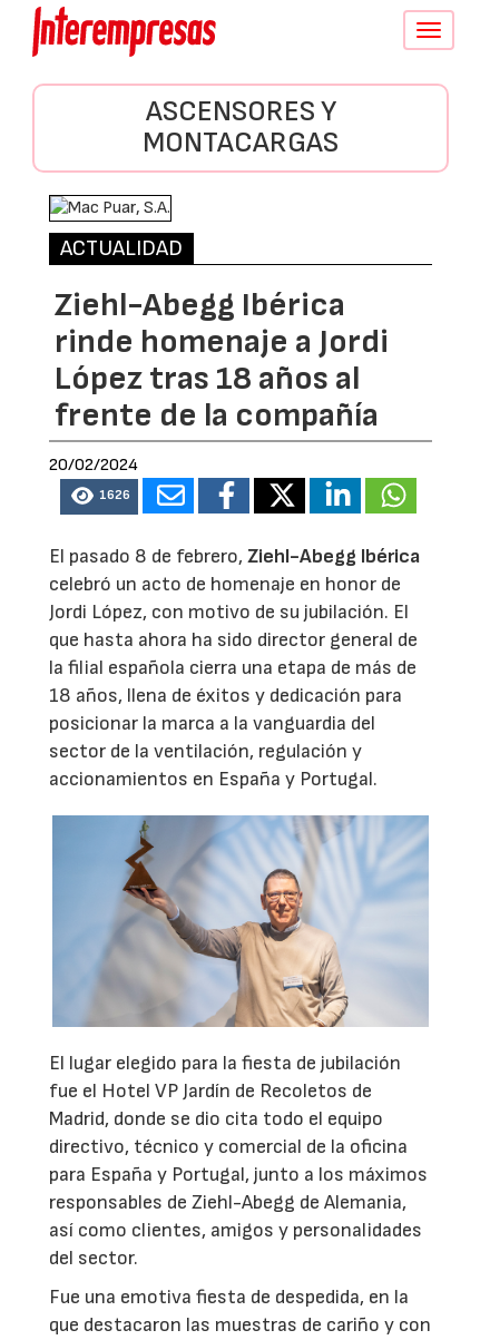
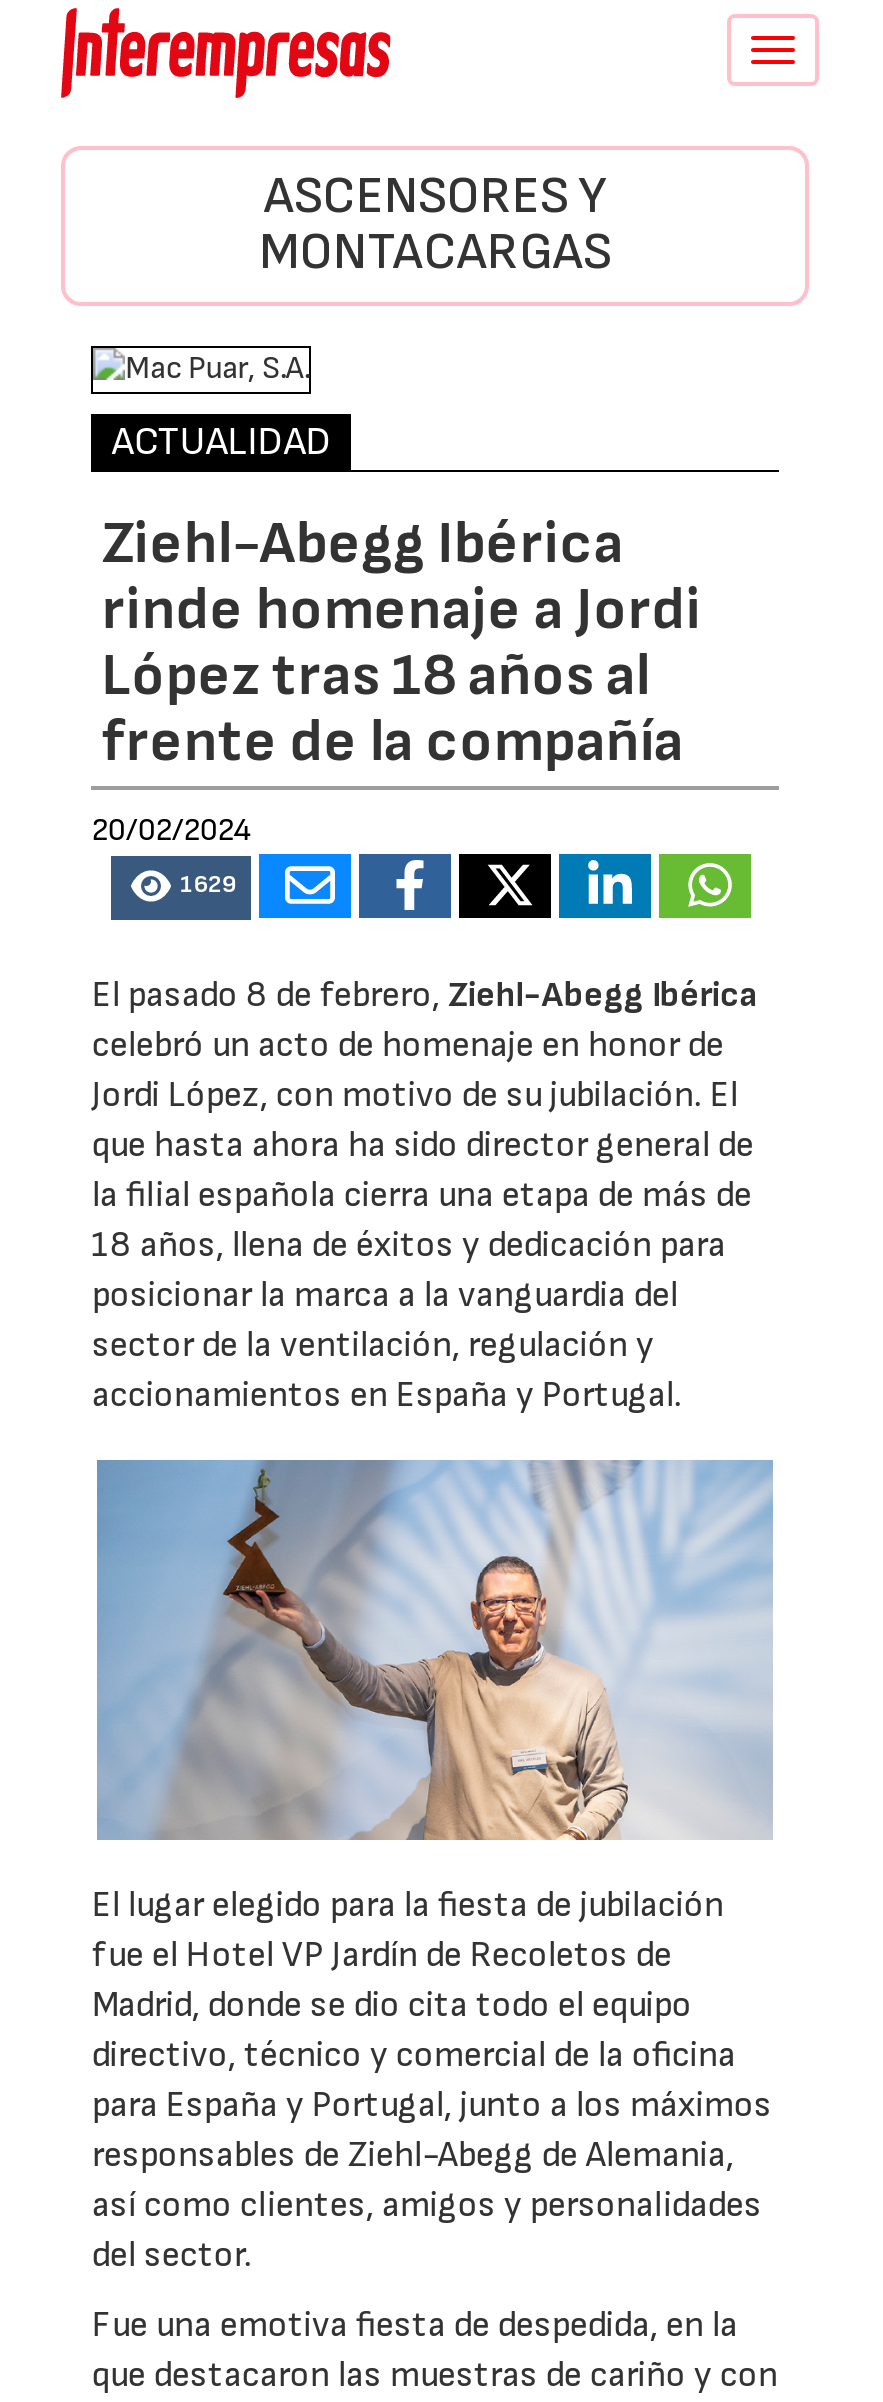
[99,487,130,503] 1626 -> [180,870,236,900] 1629

